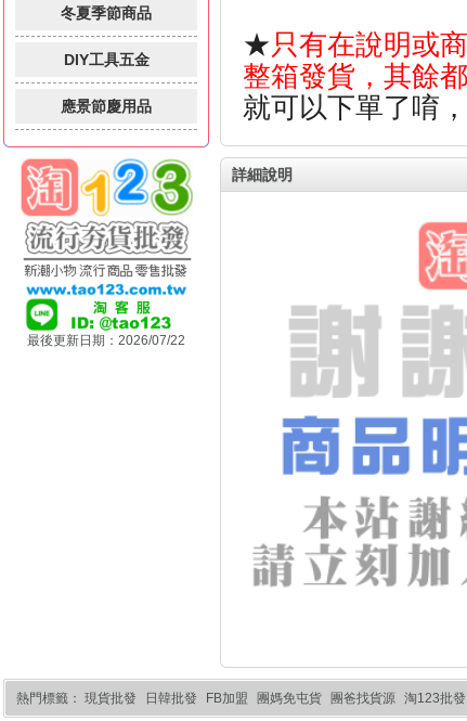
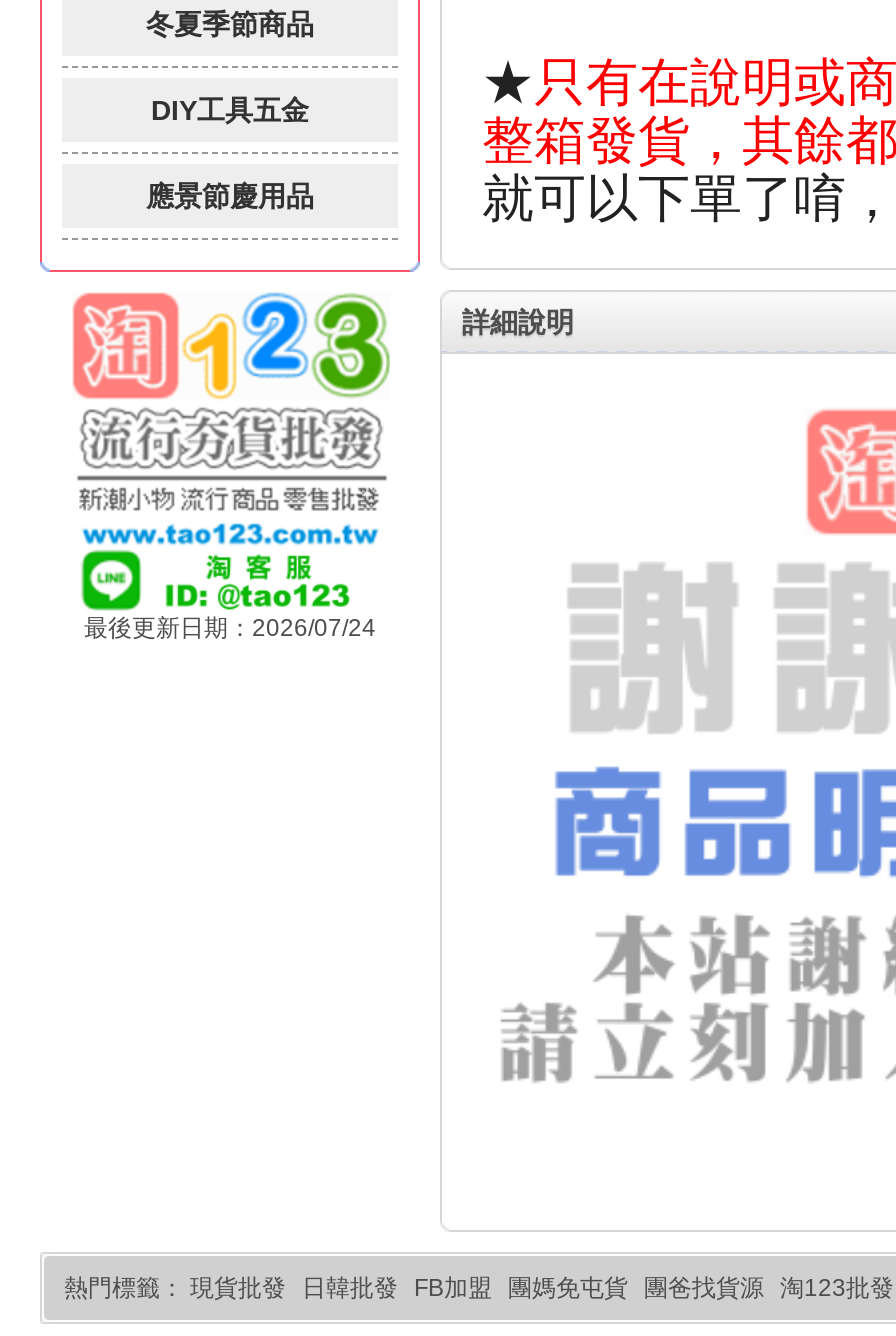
[27,333,185,348] 最後更新日期：2026/07/22 -> [84,614,376,642] 最後更新日期：2026/07/24

